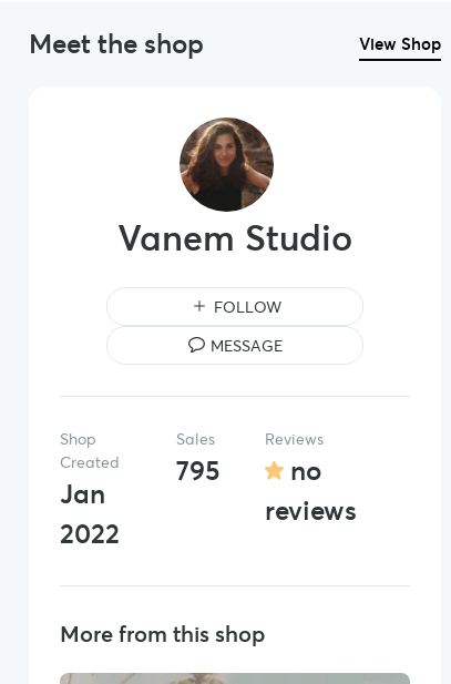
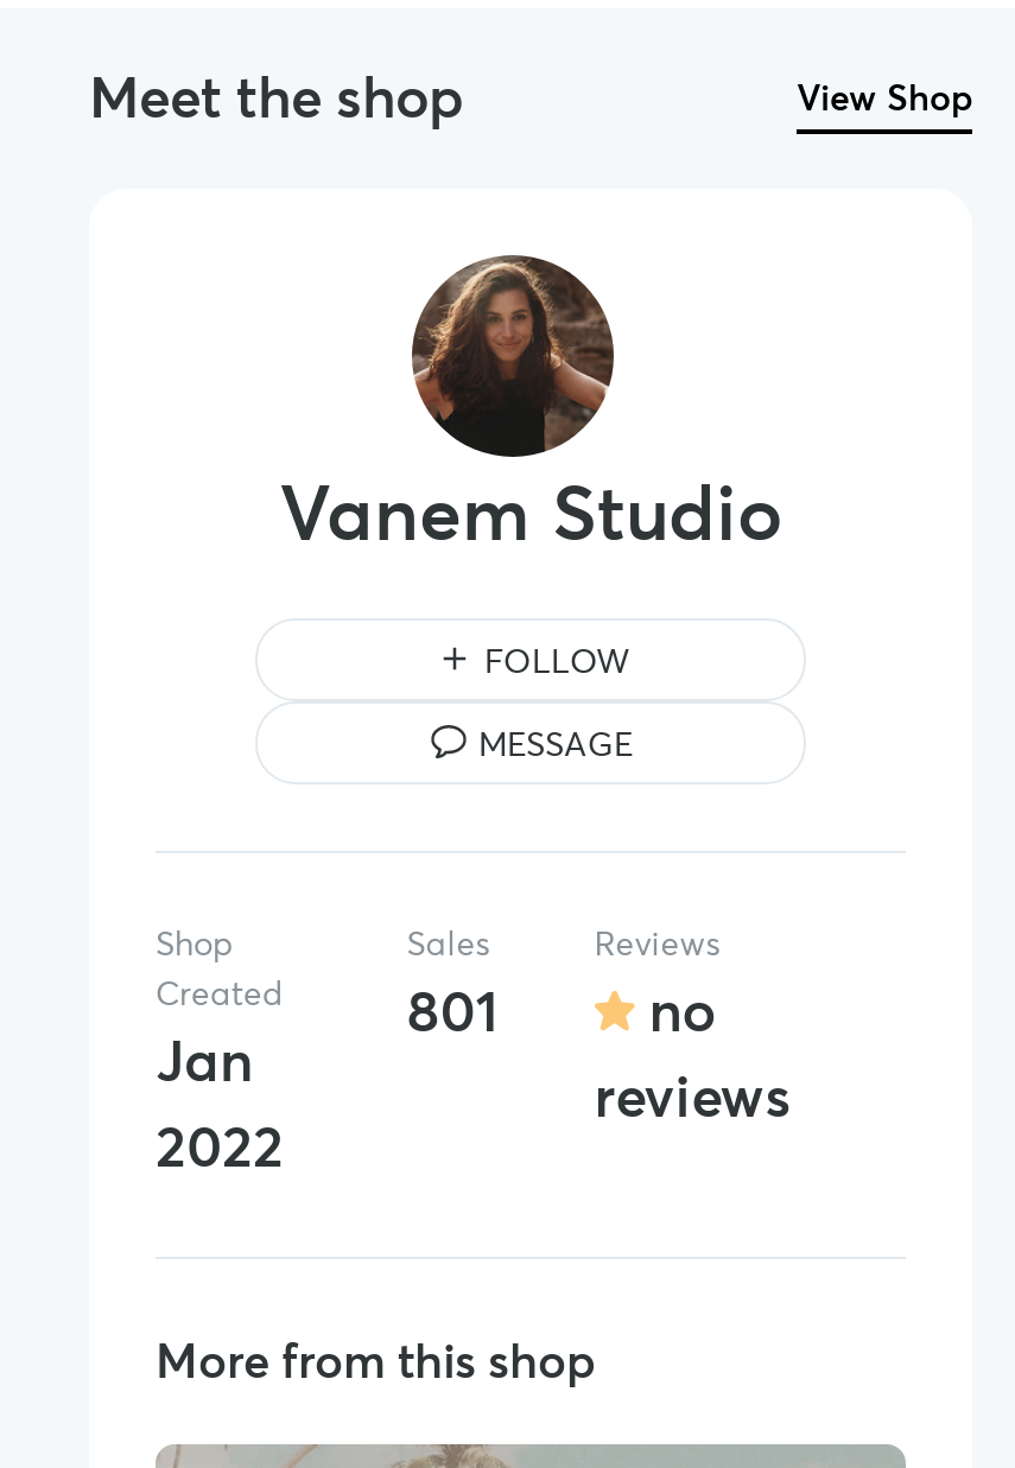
[177,454,221,488] 795 -> [407,975,499,1049] 801

